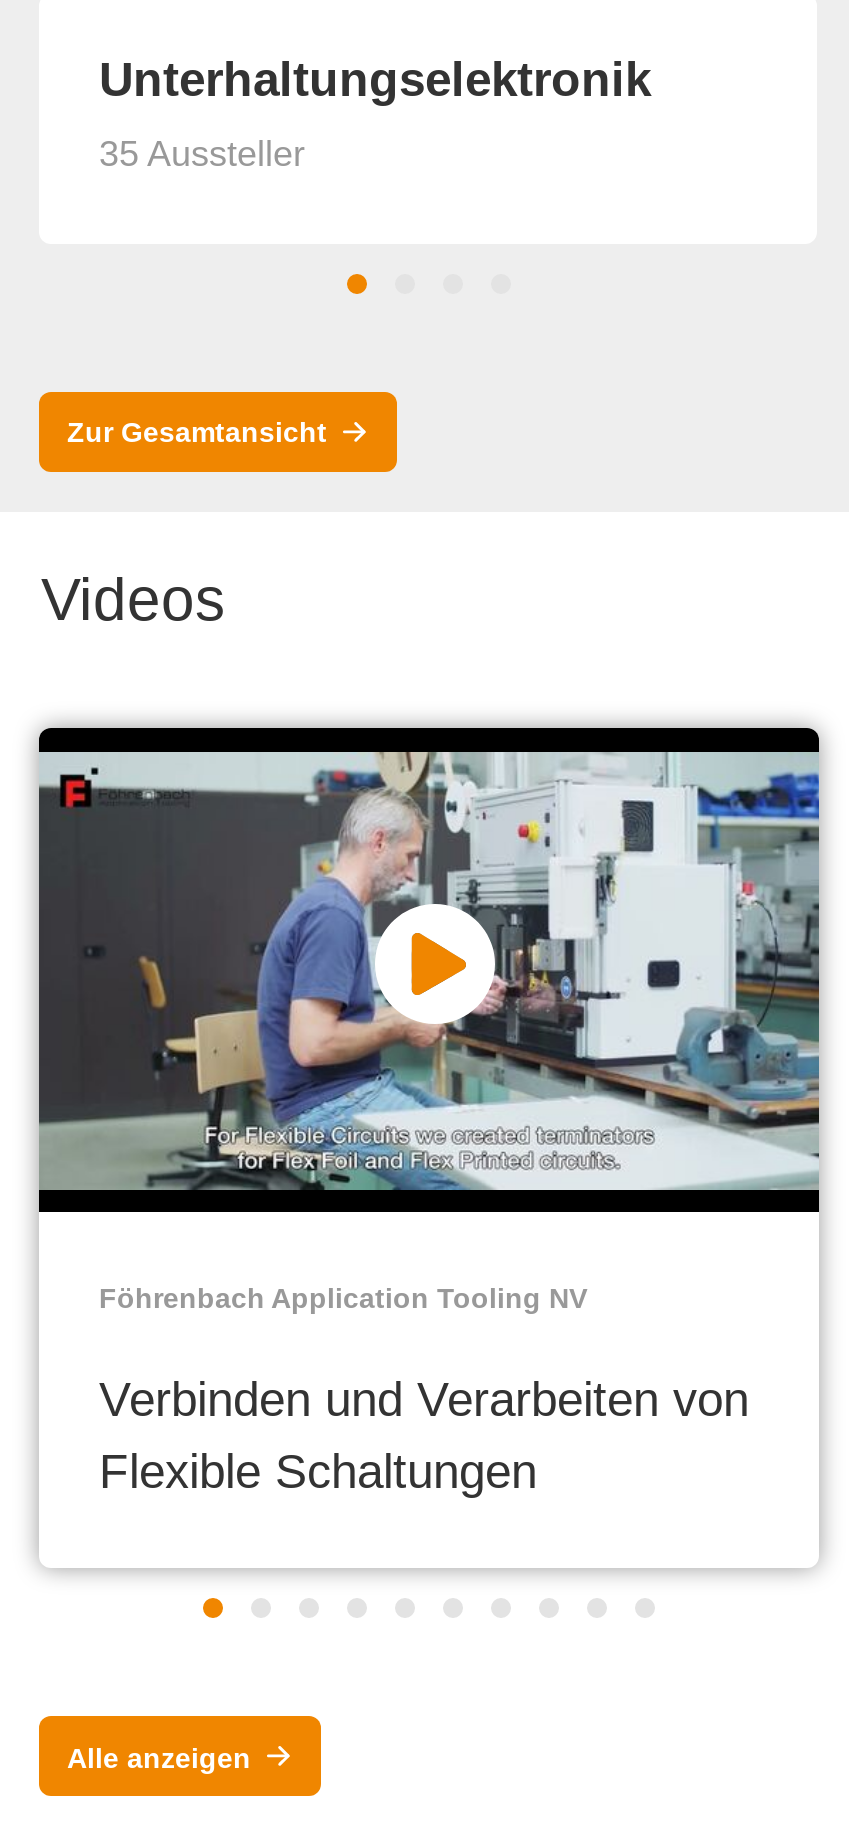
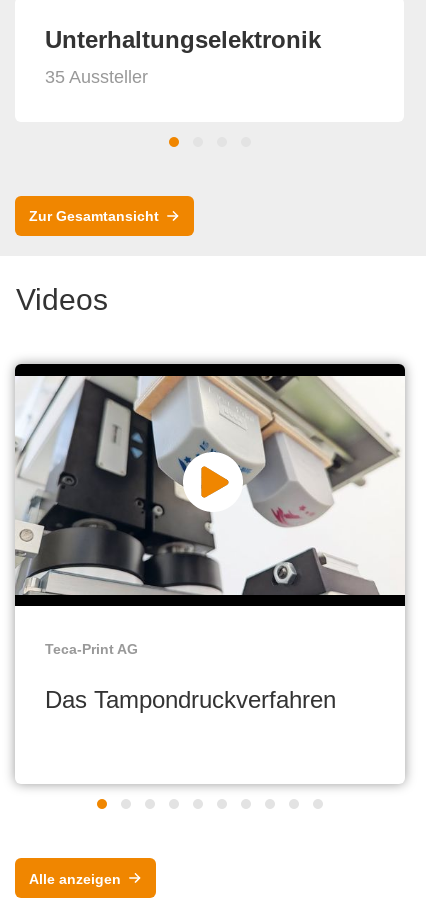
[37,750,821,1192] [image] -> [15,375,405,596] [image]
[99,1281,587,1313] Föhrenbach Application Tooling NV -> [45,641,138,657] Teca-Print AG
[99,1371,749,1497] Verbinden und Verarbeiten von | Flexible Schaltungen -> [45,686,336,713] Das Tampondruckverfahren

